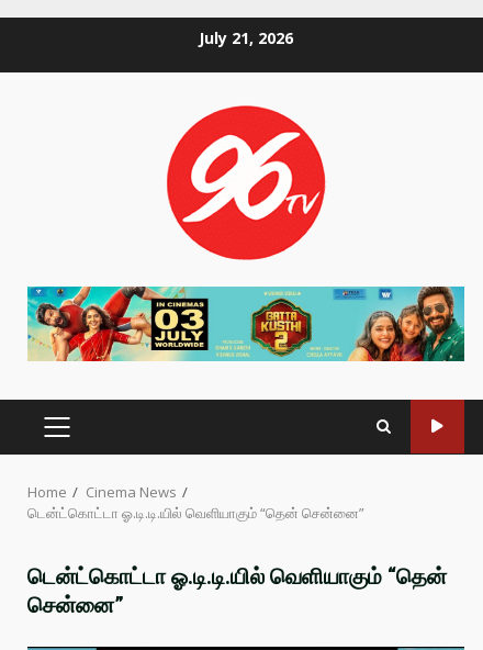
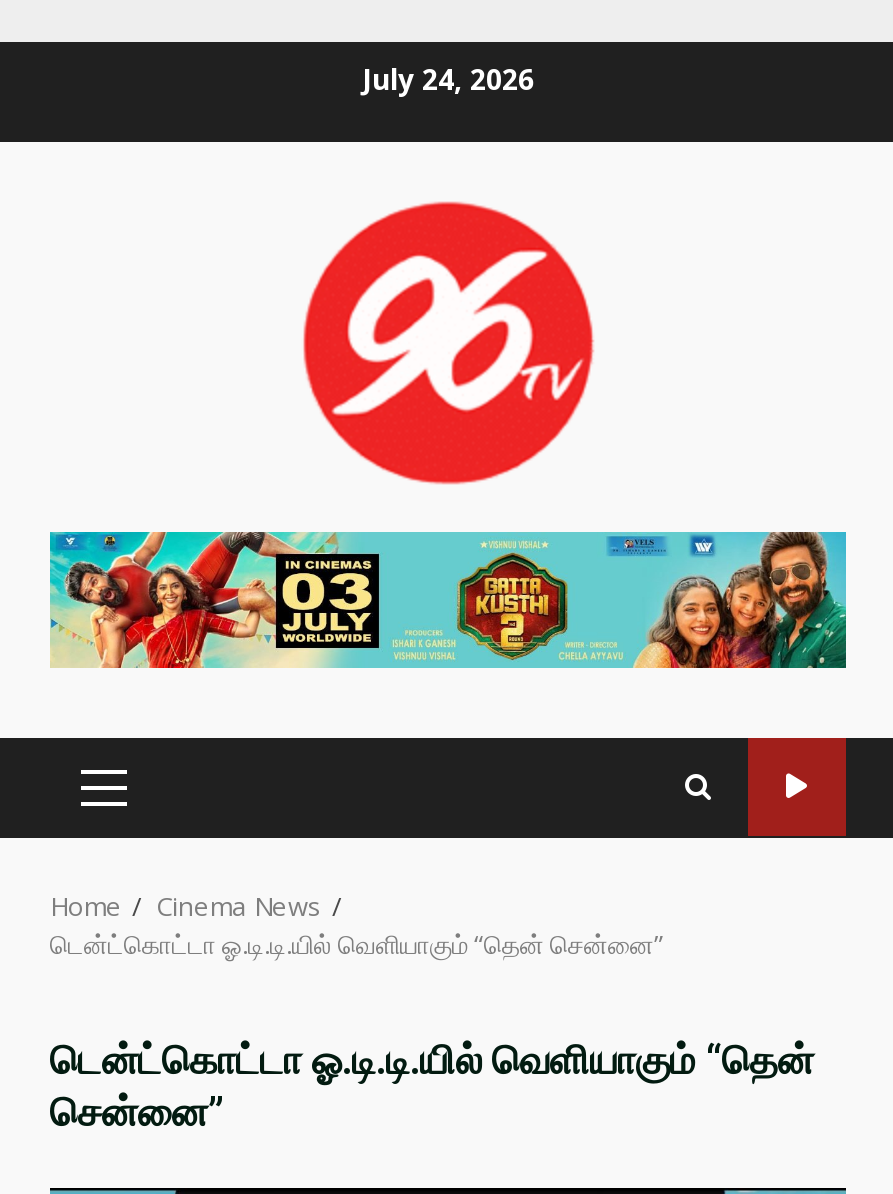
[199,27,293,48] July 21, 2026 -> [362,59,534,97] July 24, 2026

